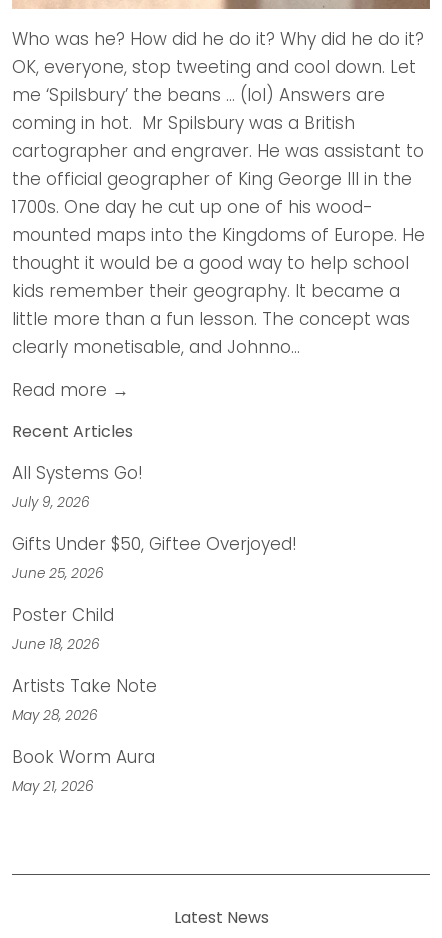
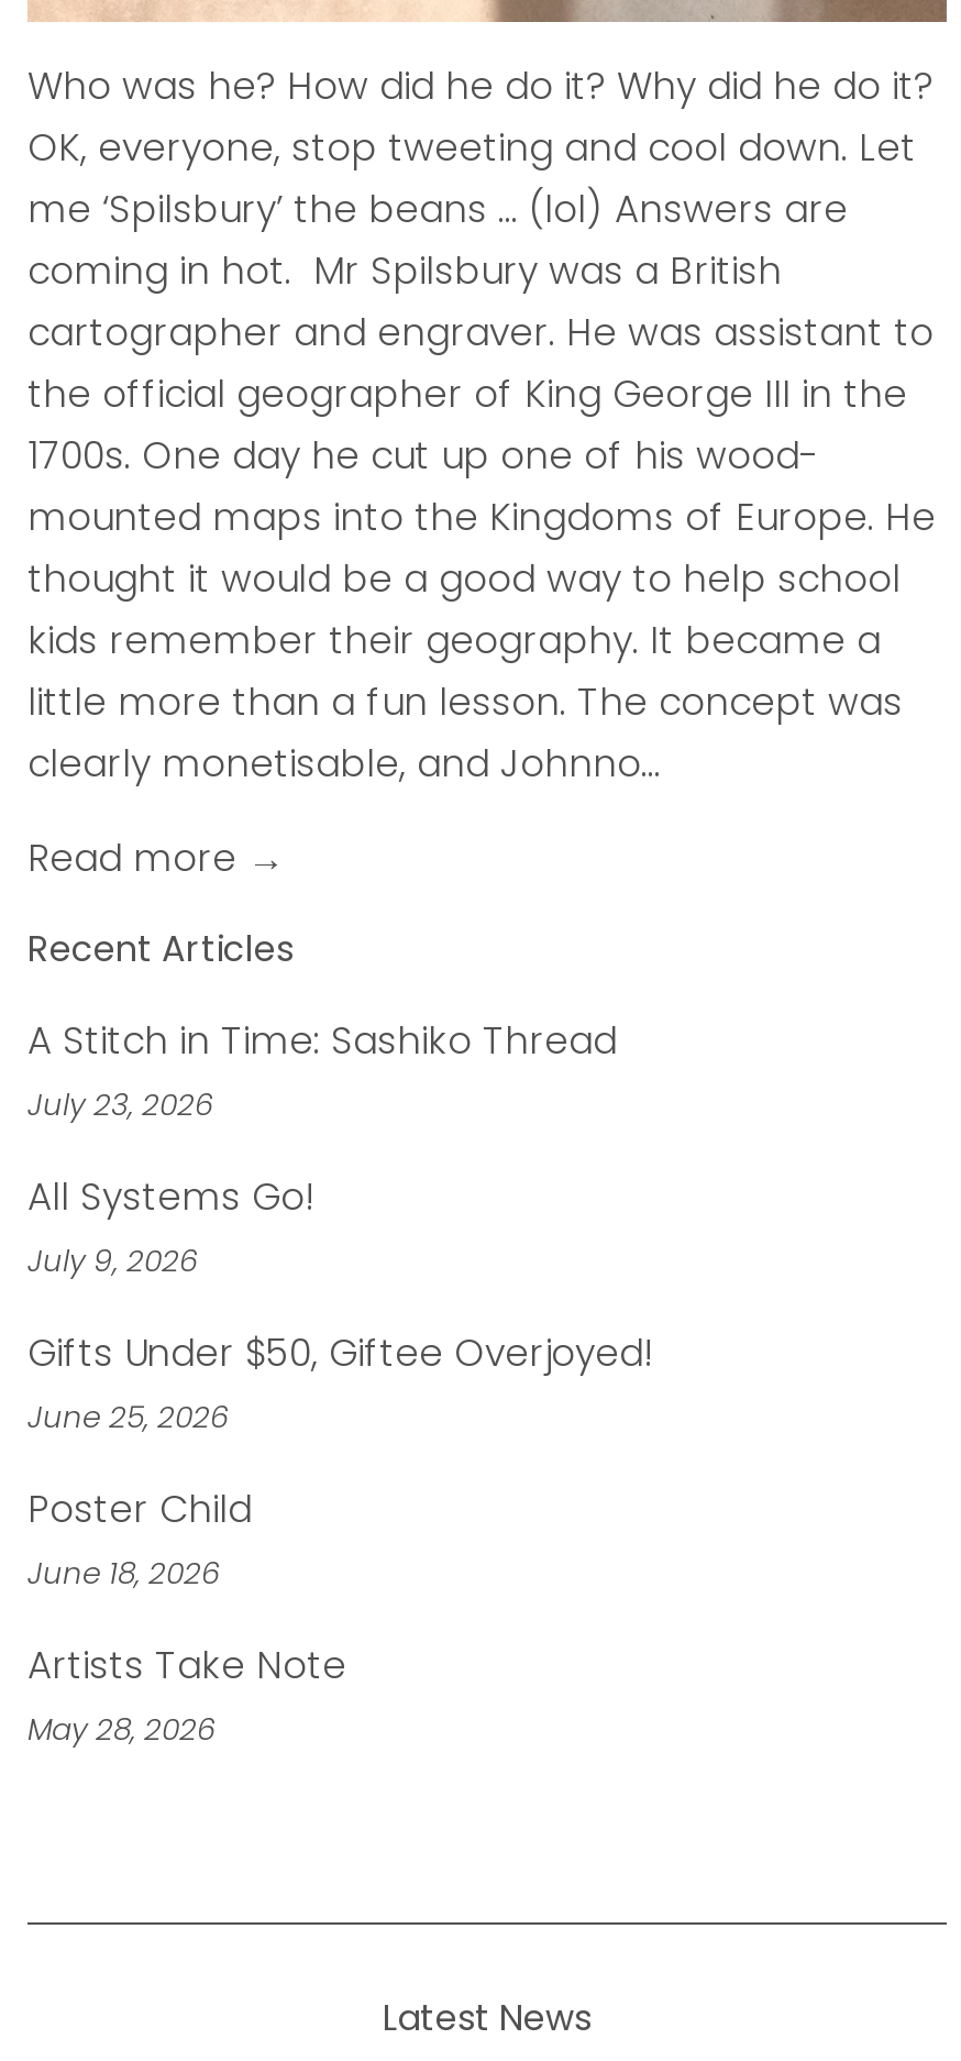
none -> [27,1013,617,1125] A Stitch in Time: Sashiko Thread | July 23, 2026
moved [12,461,297,725] -> [27,1169,654,1750]: All Systems Go! | July 9, 2026 | Gifts Under $50, Giftee Overjoyed! | June 25, 2026 | Poster Child | June 18, 2026 | Artists Take Note | May 28, 2026
[12,745,155,796] Book Worm Aura | May 21, 2026 -> none

